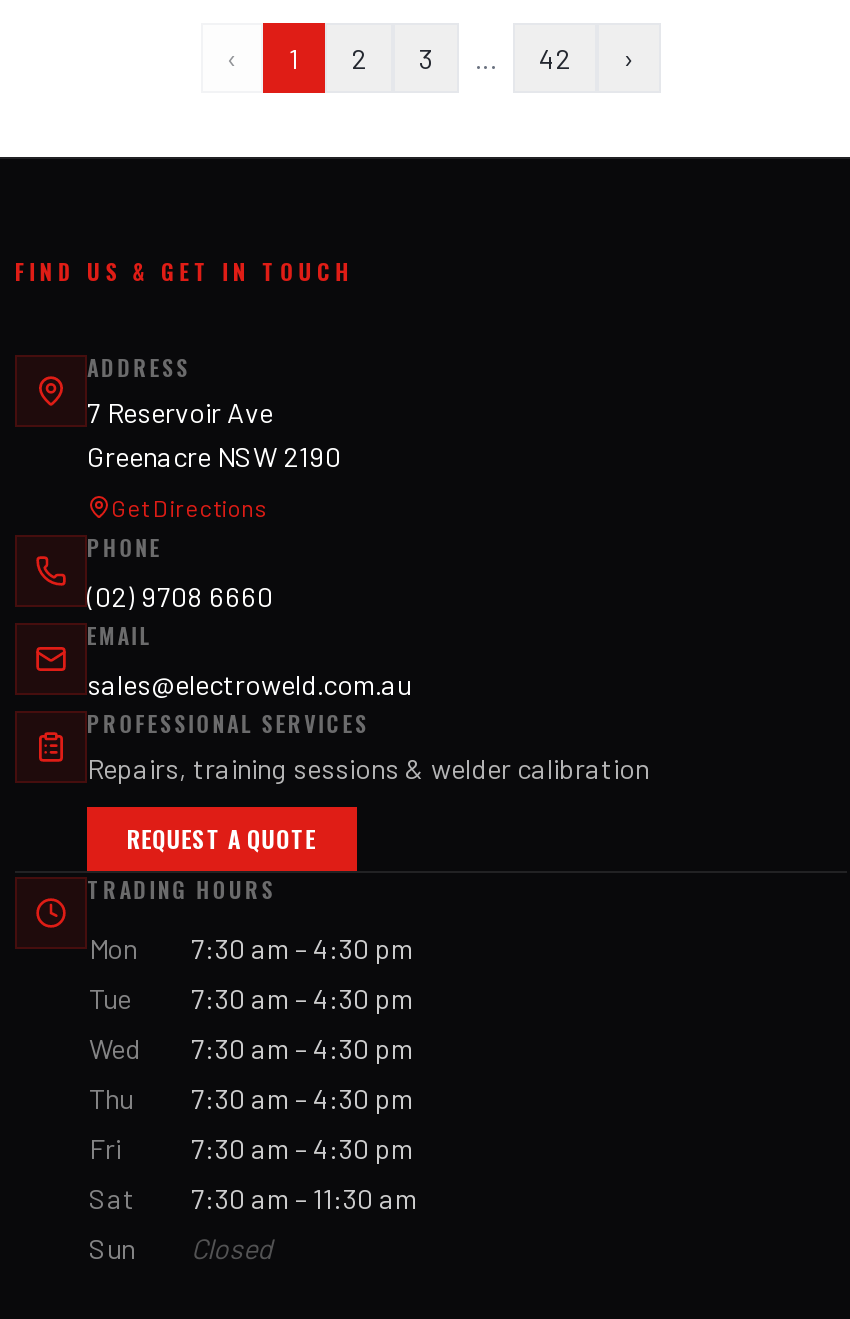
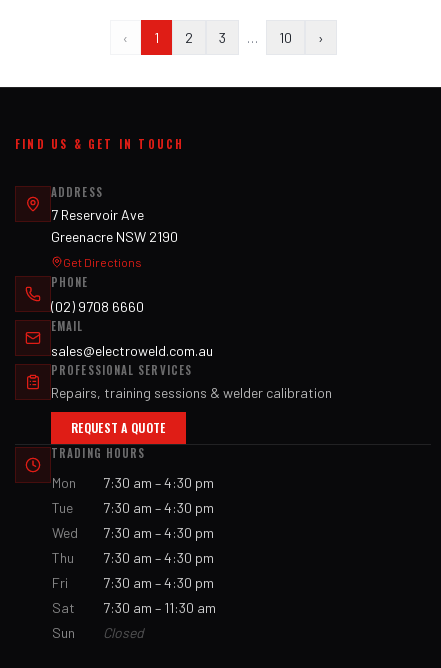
[539,41,571,75] 42 -> [278,29,291,46] 10

